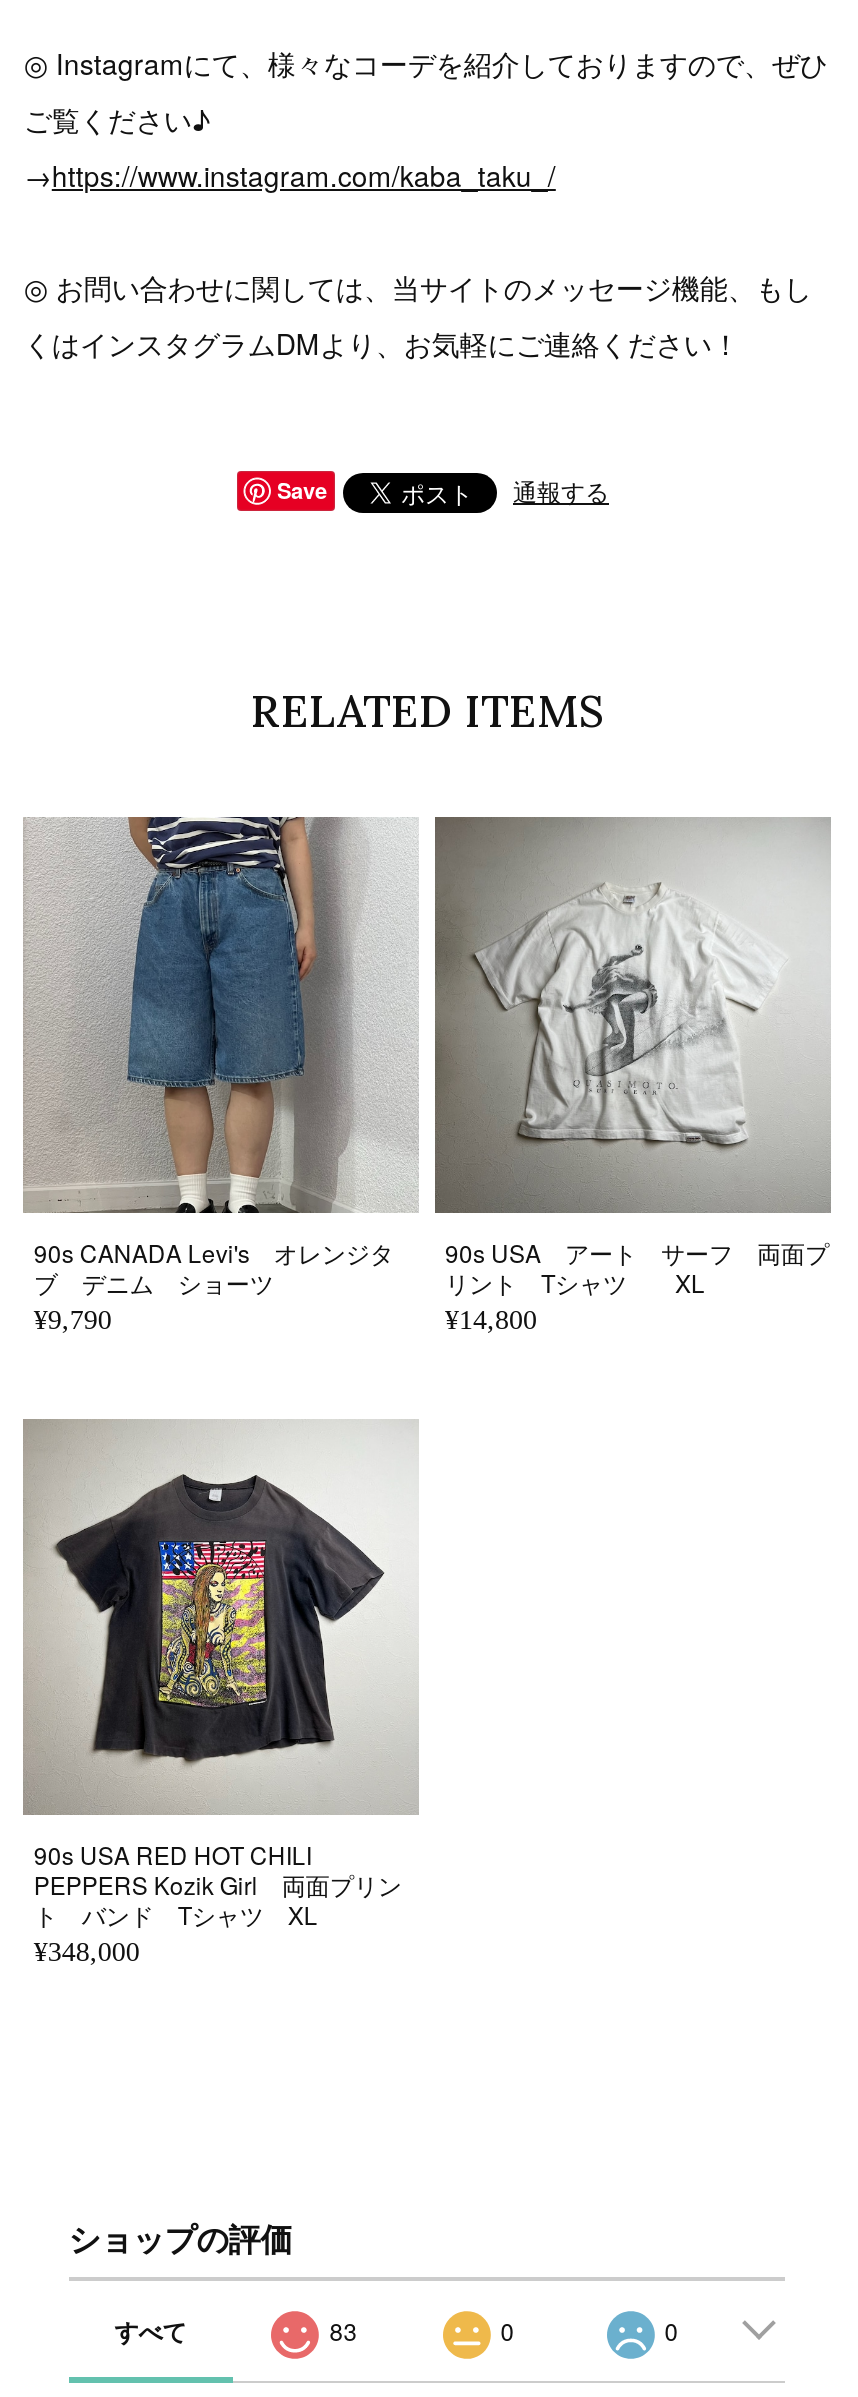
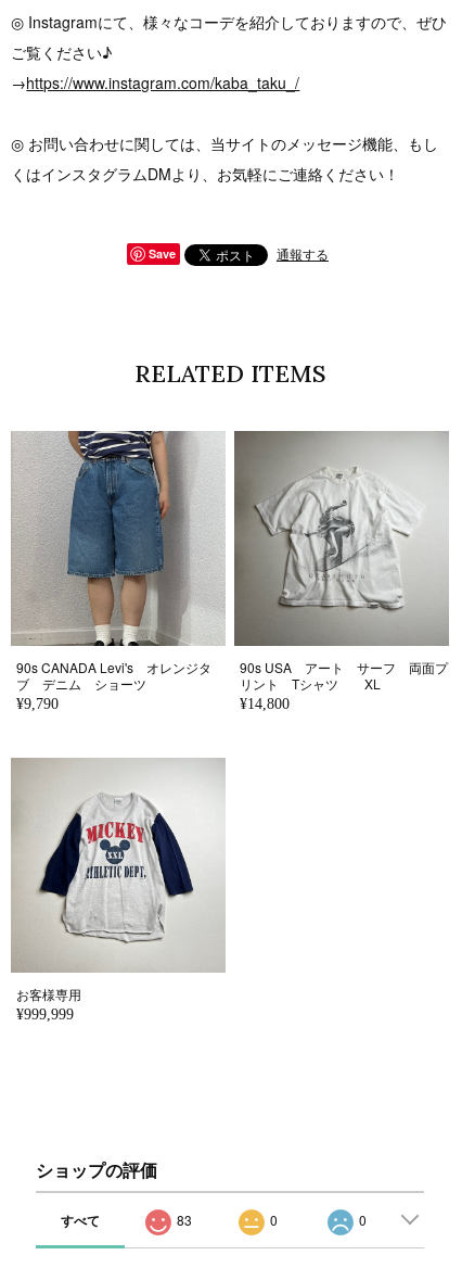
[34,1473,402,1968] [image] | 90s USA RED HOT CHILI | PEPPERS Kozik Girl 両面プリン | ト バンド Tシャツ XL | ¥348,000 -> [17,788,194,1023] [image] | お客様専用 | ¥999,999

